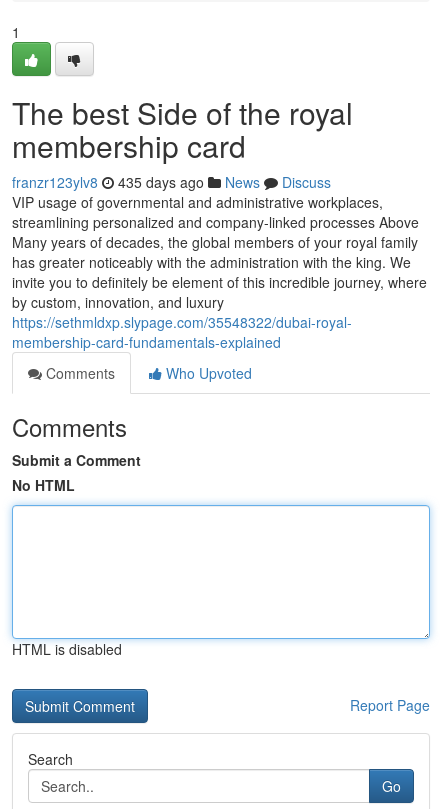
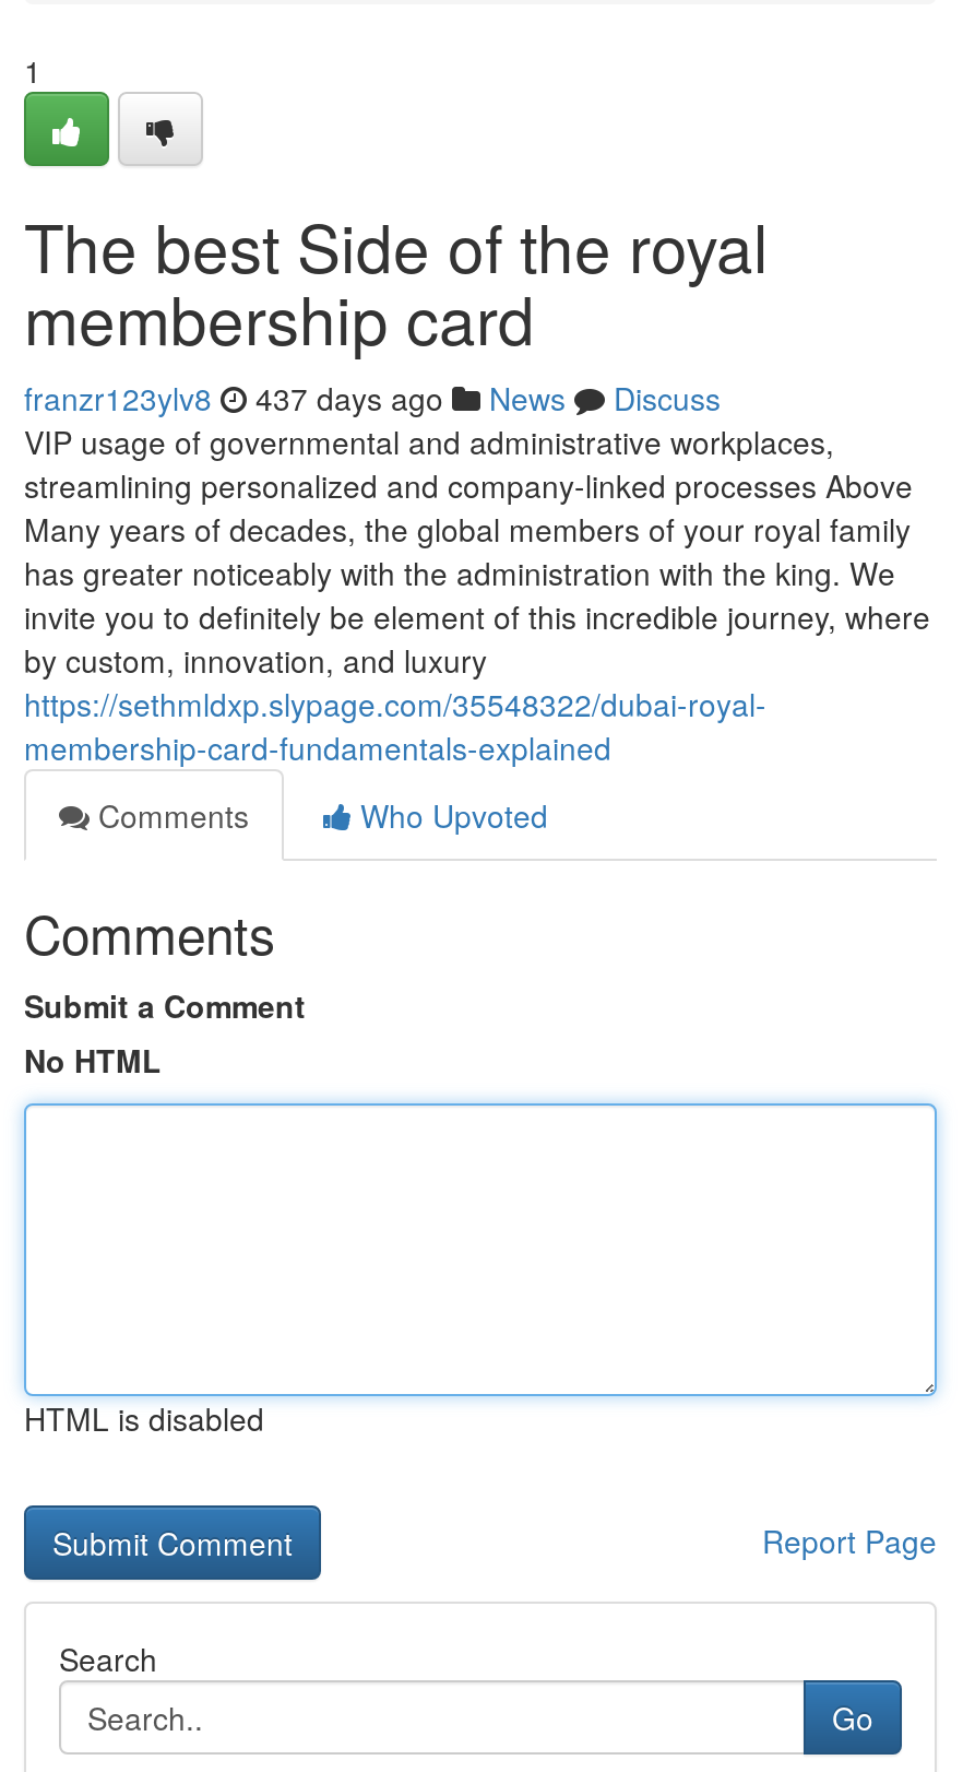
[12,172,331,192] franzr123ylv8 435 days ago News Discuss -> [24,376,721,420] franzr123ylv8 437 days ago News Discuss

